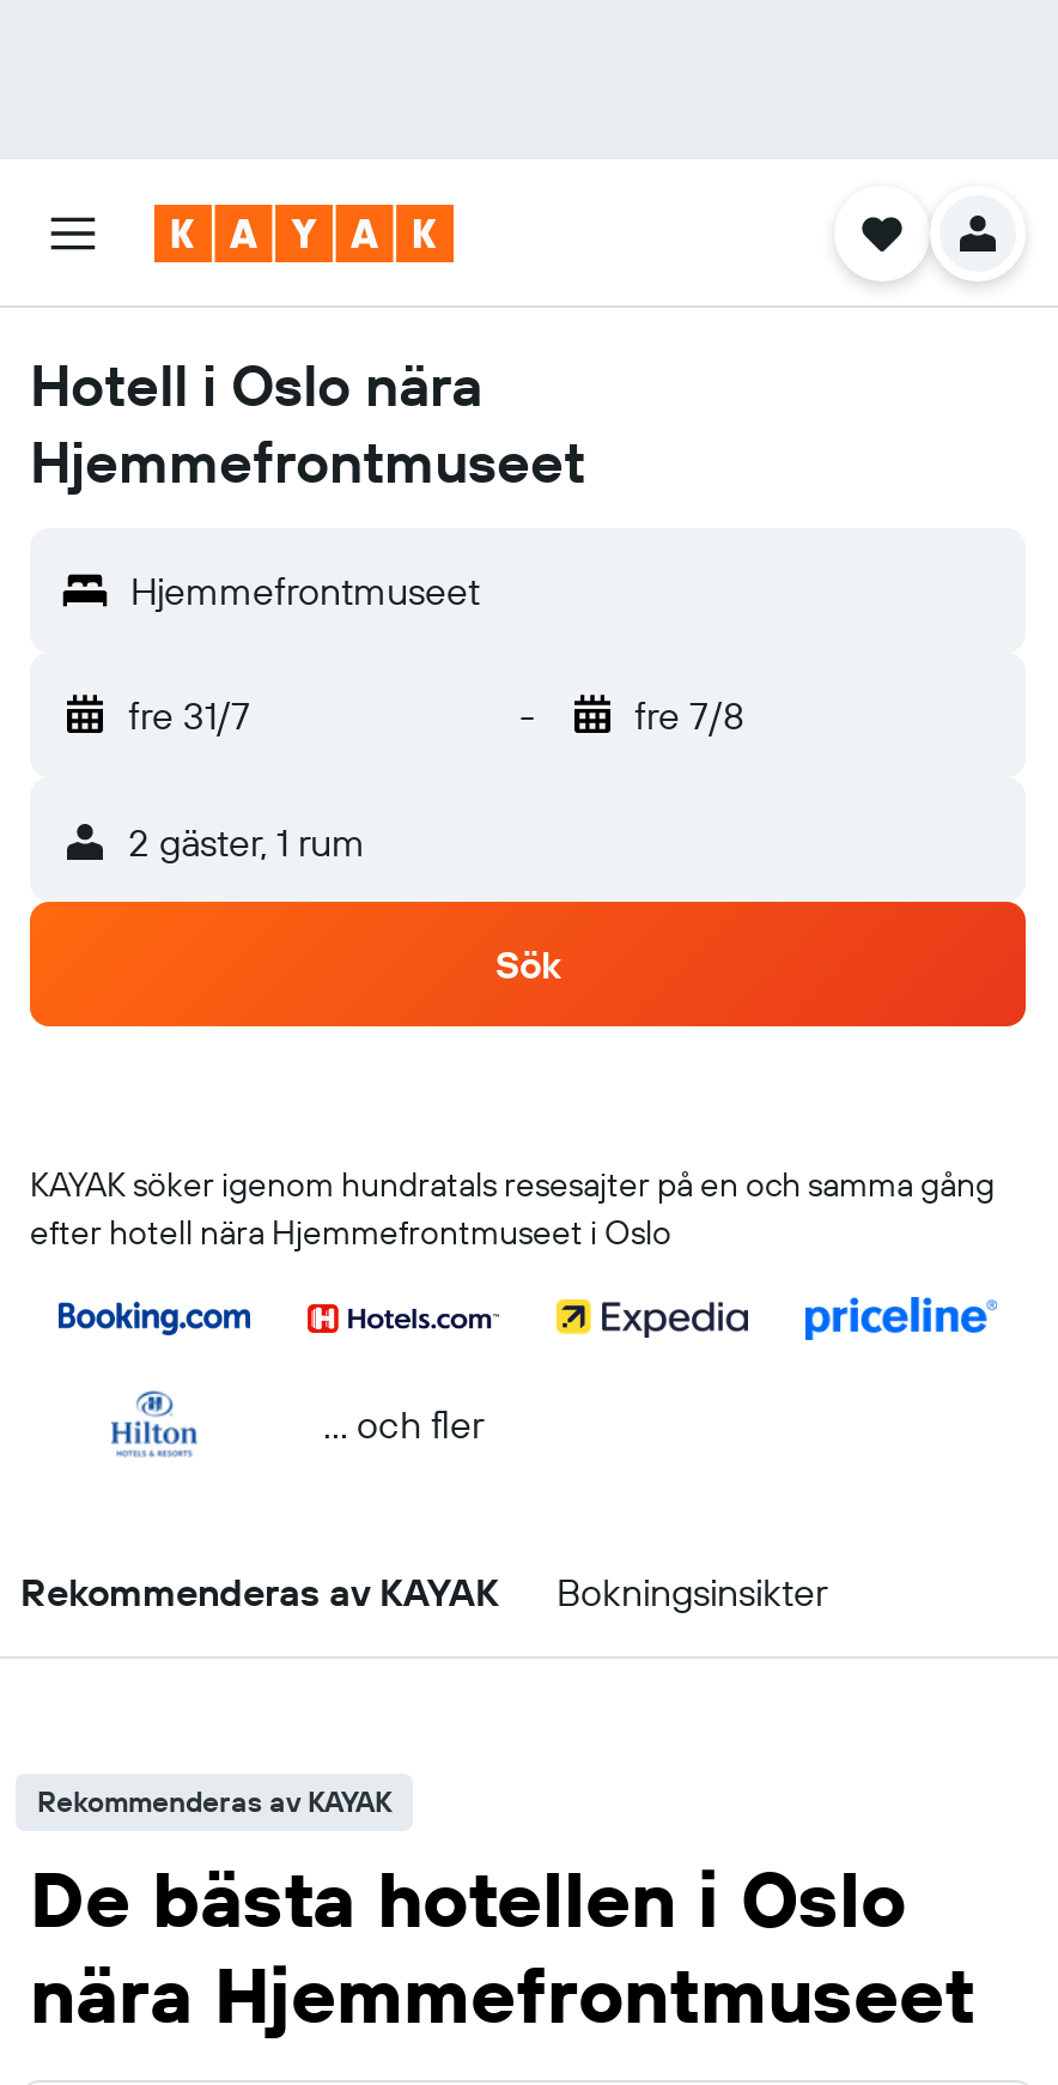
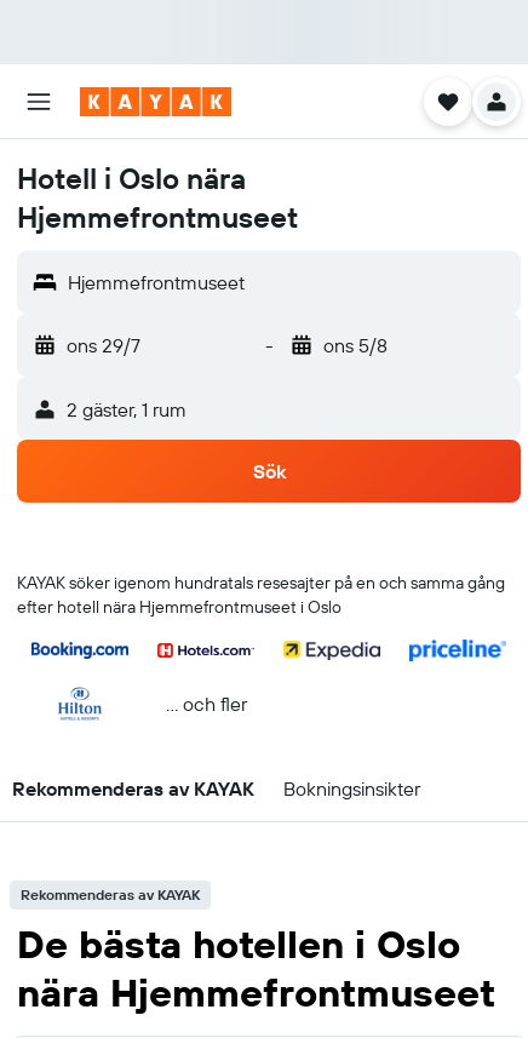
[128,691,250,739] fre 31/7 -> [67,333,140,357] ons 29/7
[634,691,744,739] fre 7/8 -> [323,333,387,357] ons 5/8

